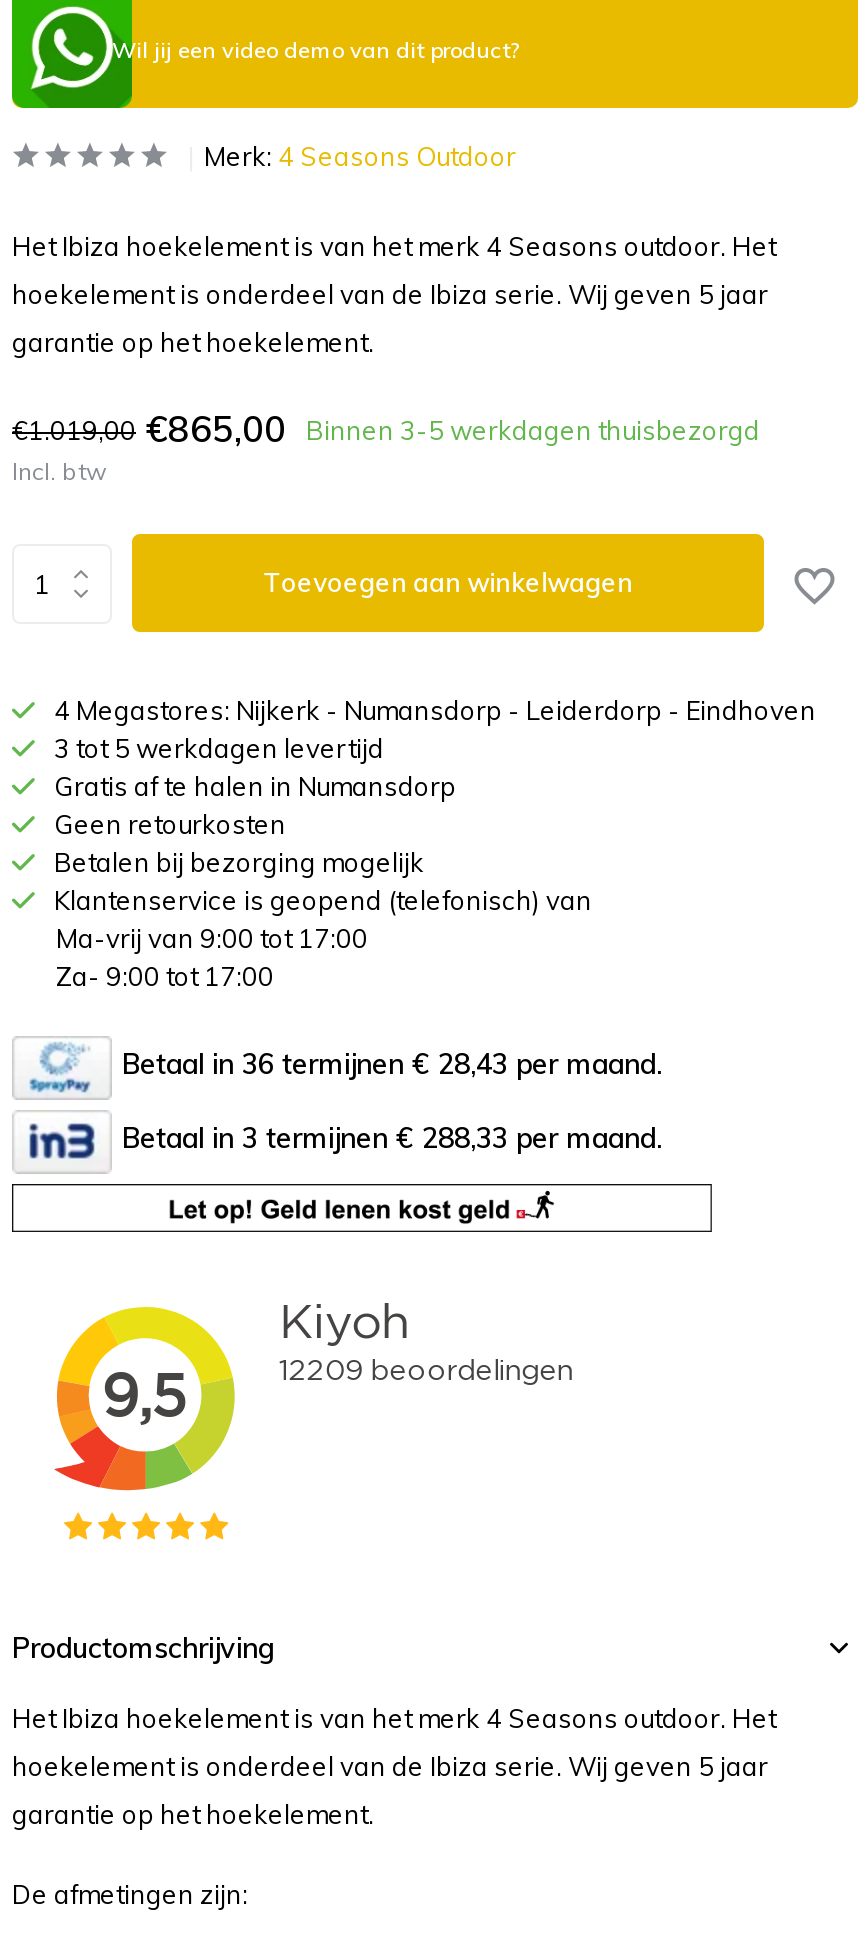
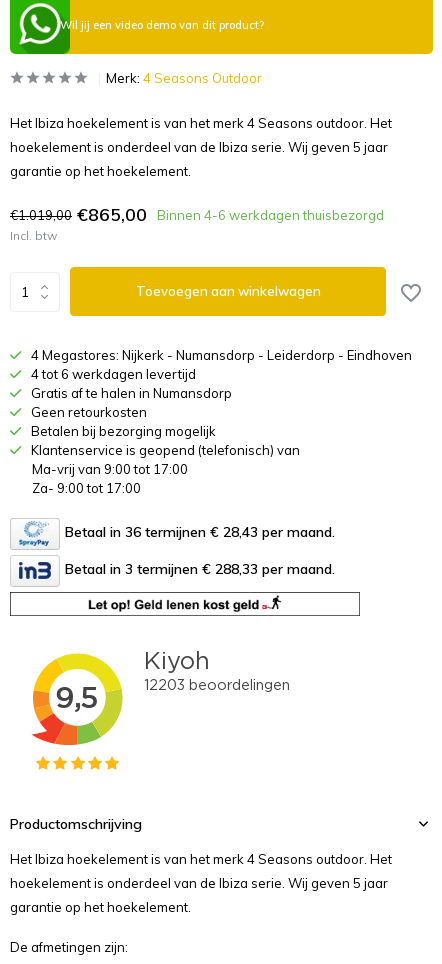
[306,413,760,445] Binnen 3-5 werkdagen thuisbezorgd -> [157,206,384,222] Binnen 4-6 werkdagen thuisbezorgd
[54,732,384,764] 3 tot 5 werkdagen levertijd -> [31,366,196,382] 4 tot 6 werkdagen levertijd

